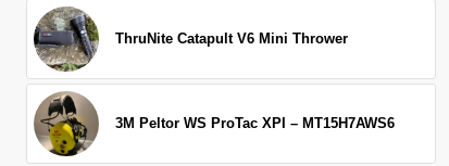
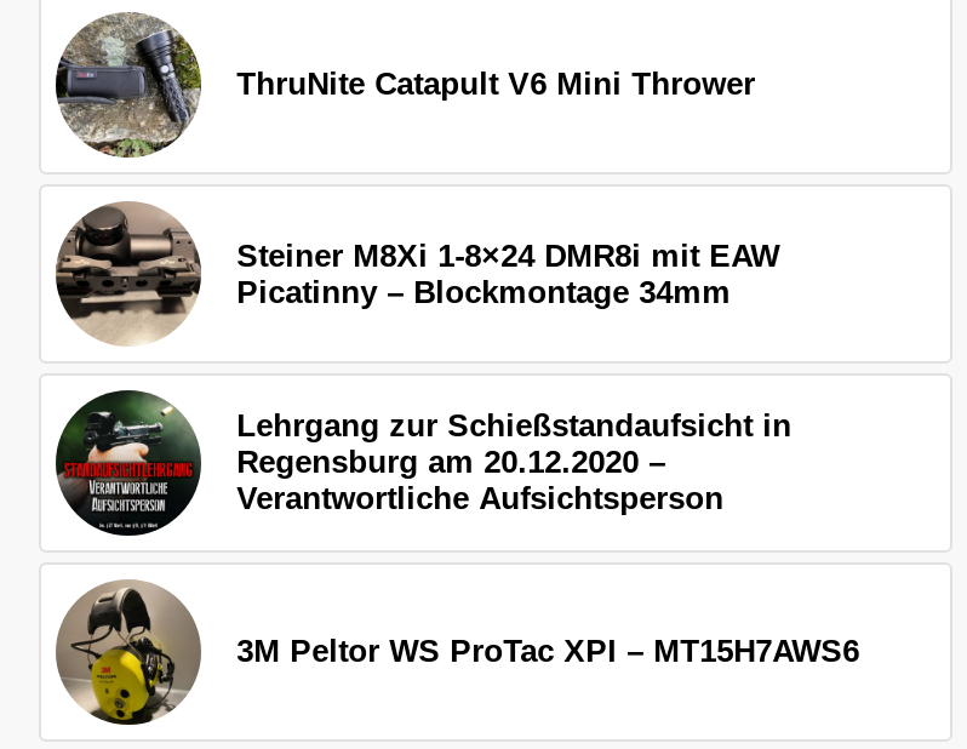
none -> [58,206,779,347] [image] | Steiner M8Xi 1-8×24 DMR8i mit EAW | Picatinny – Blockmontage 34mm
none -> [63,388,792,538] [image] | Lehrgang zur Schießstandaufsicht in | Regensburg am 20.12.2020 – | Verantwortliche Aufsichtsperson

